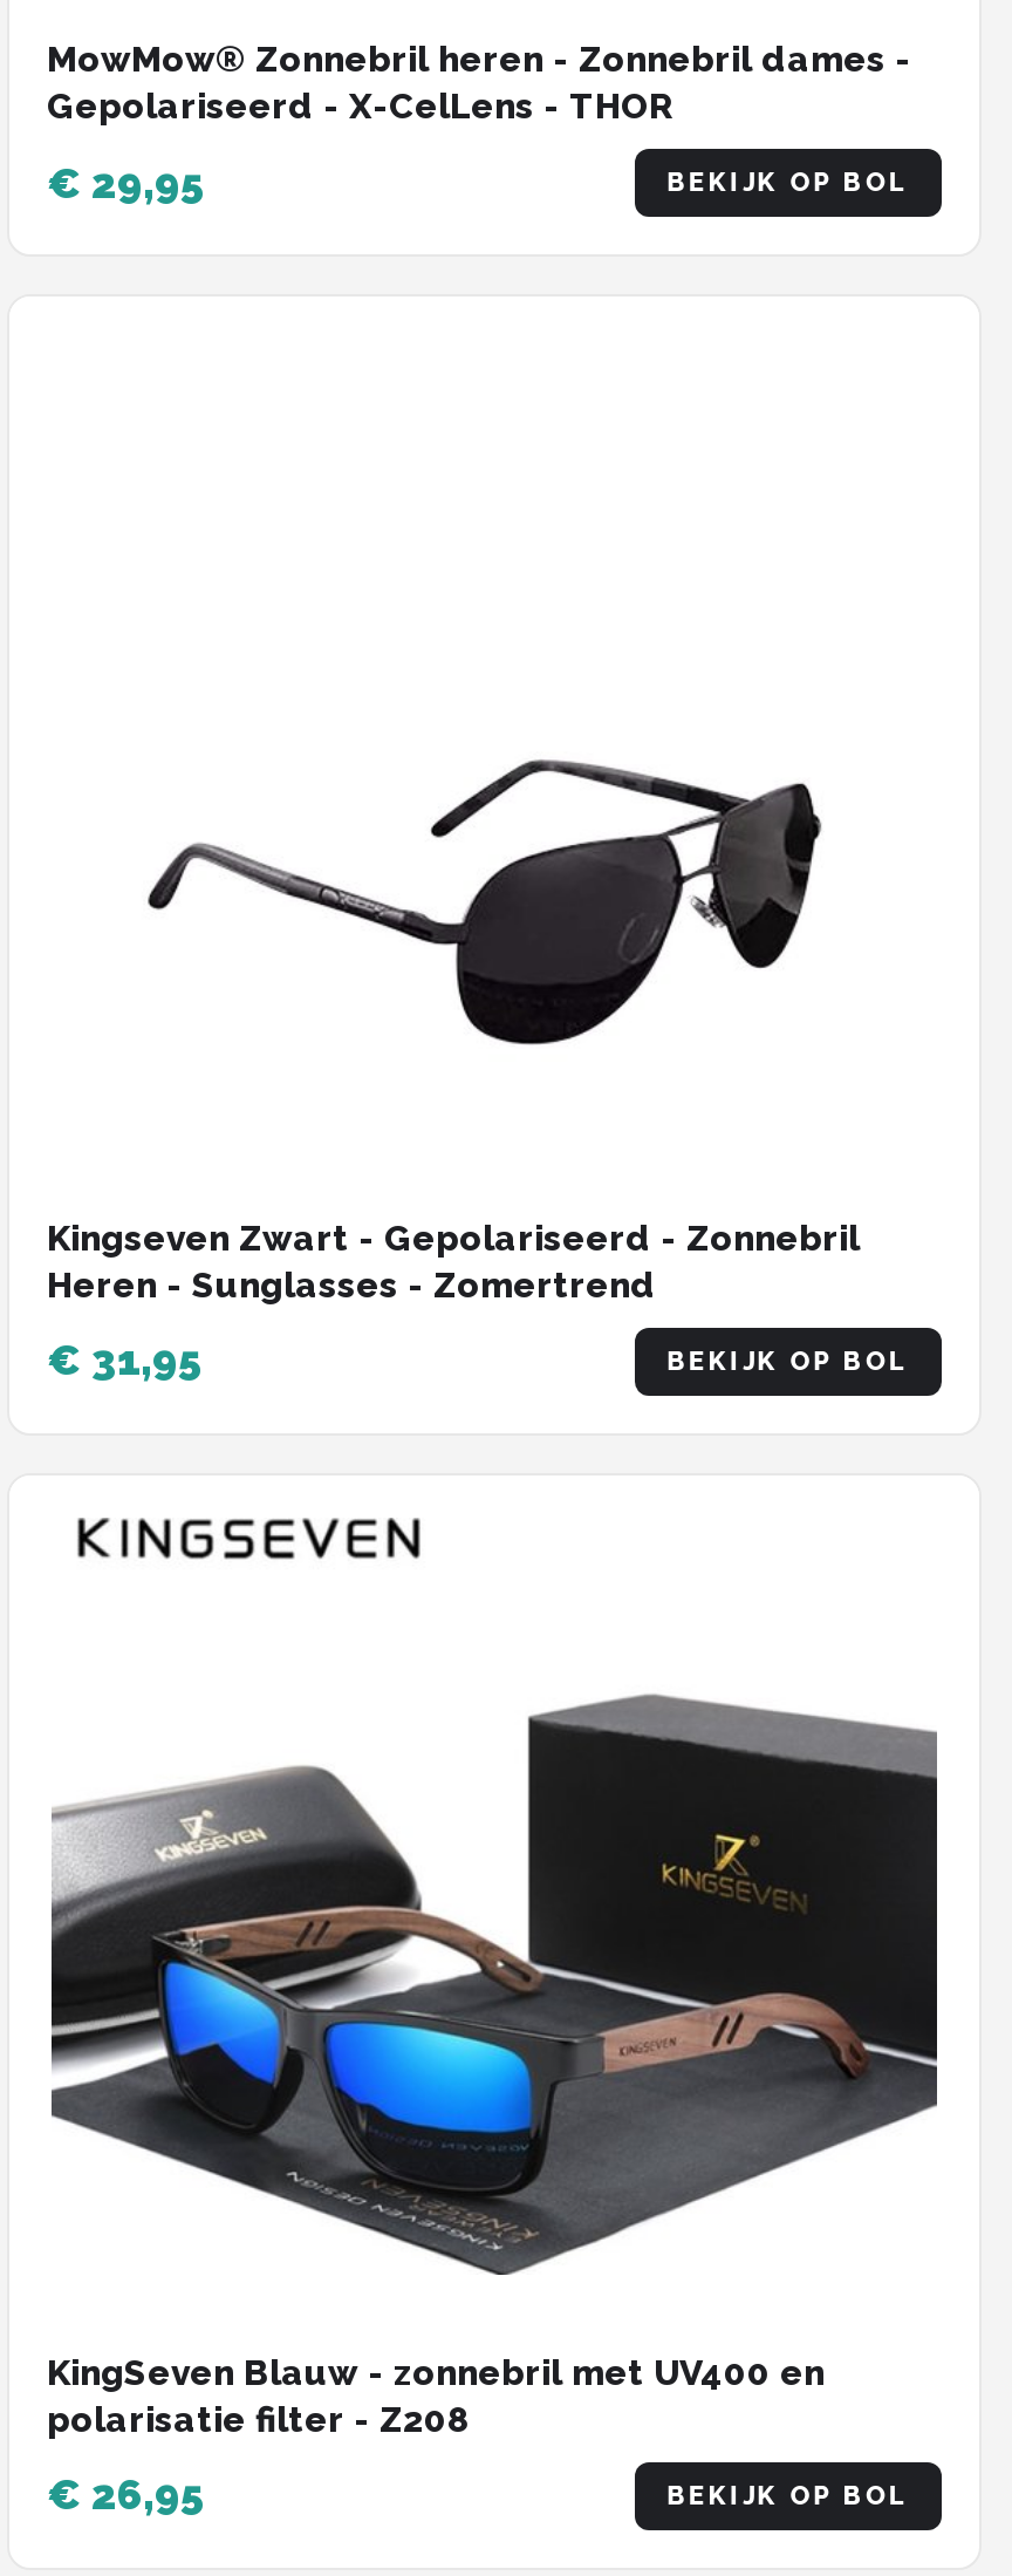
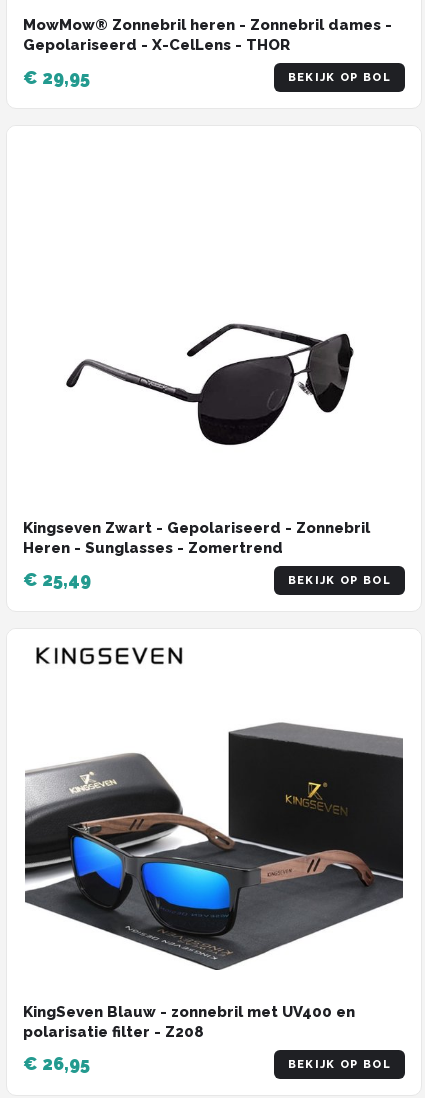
[47,1336,201,1385] € 31,95 -> [23,569,91,590] € 25,49

